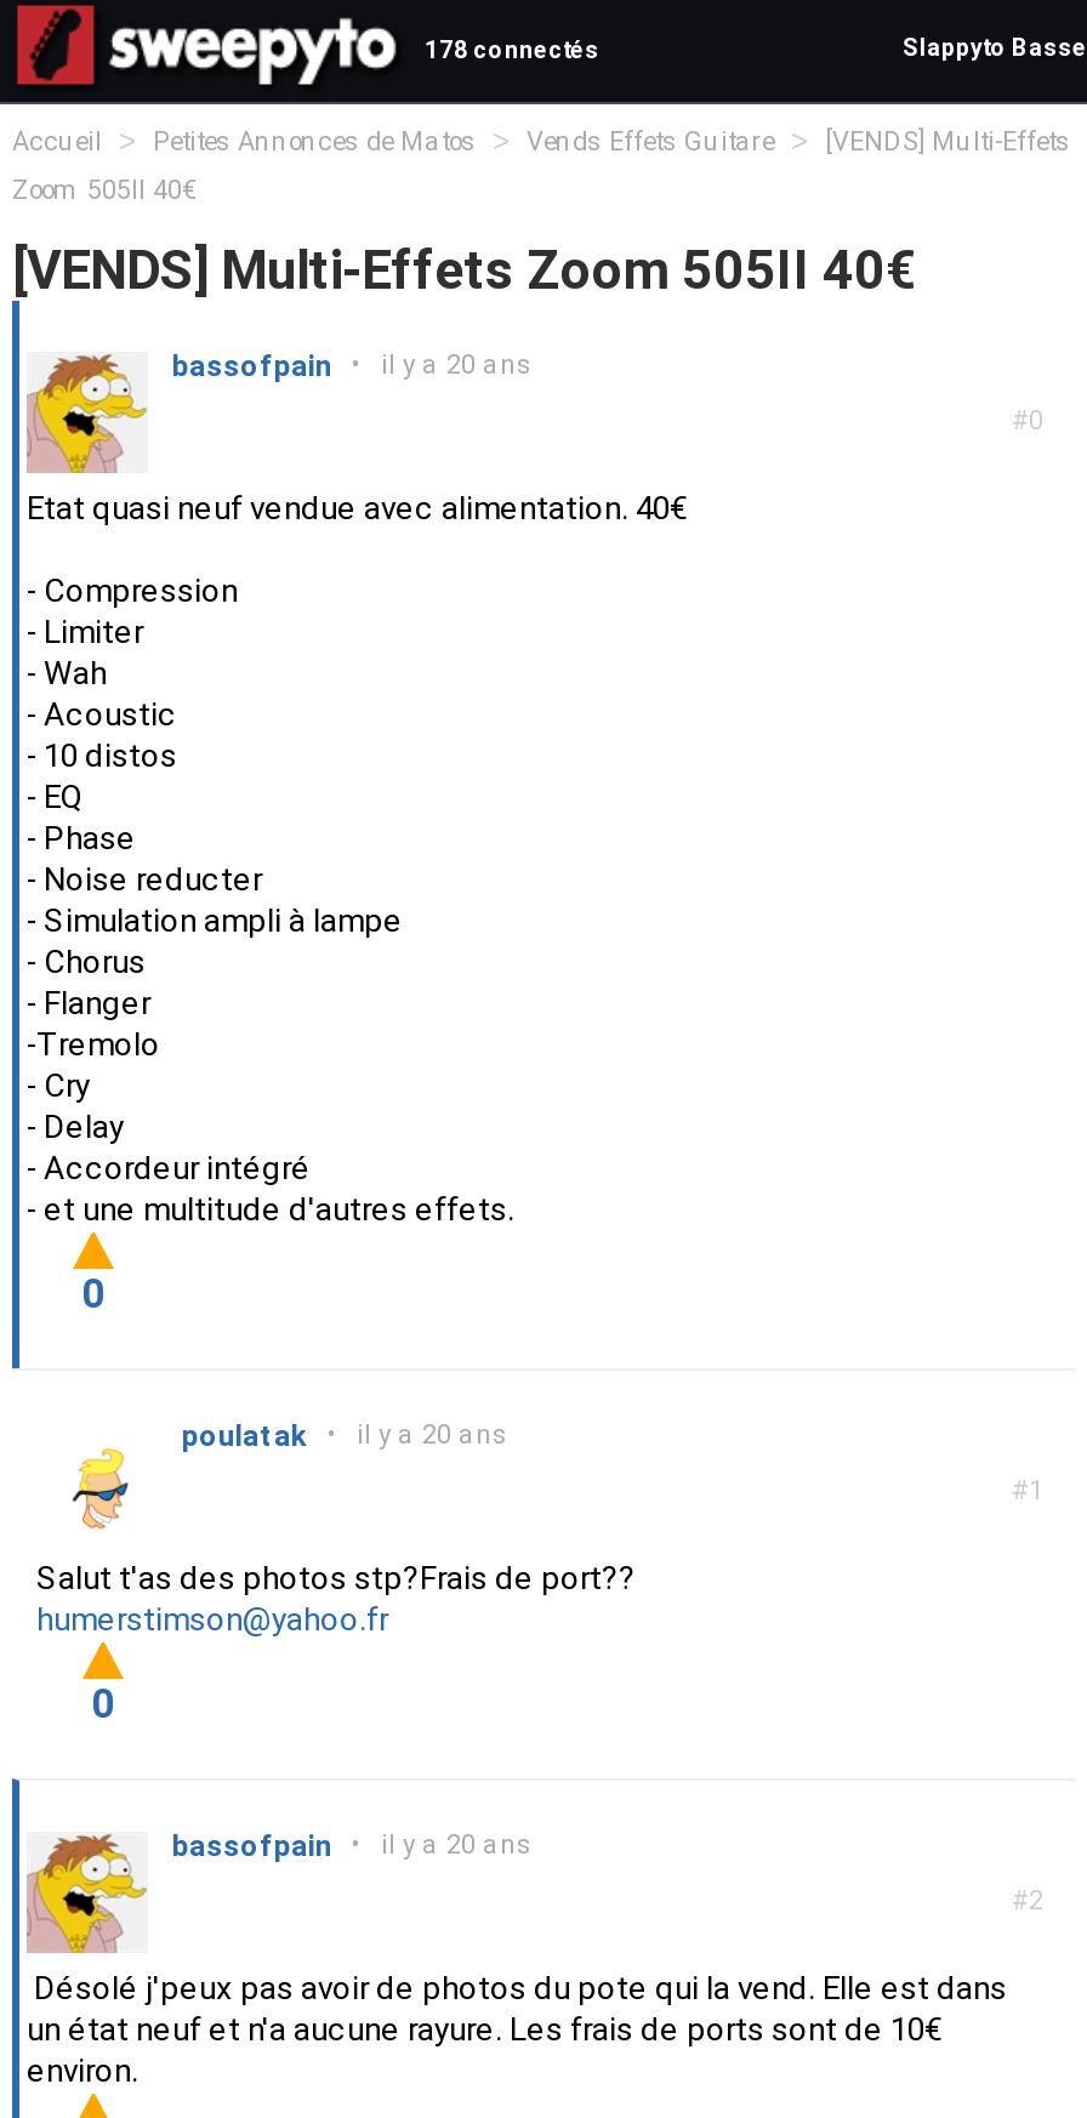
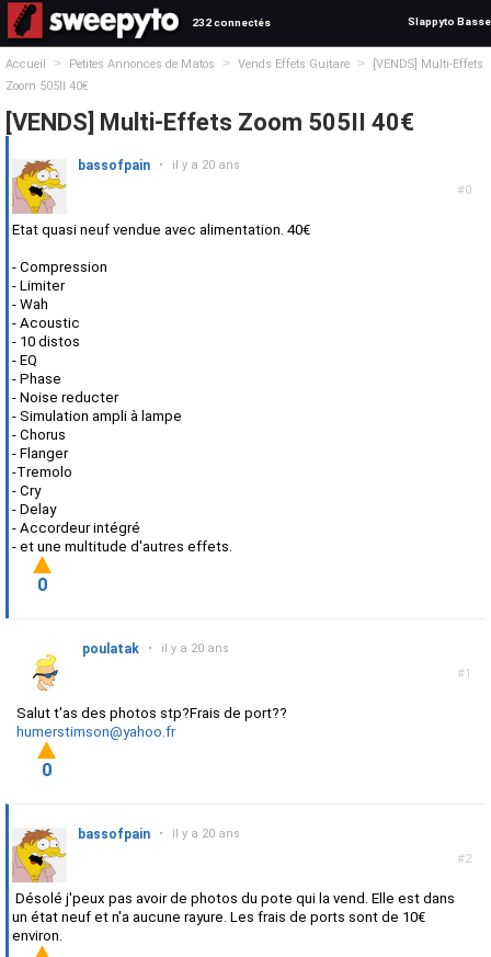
[425,36,599,63] 178 connectés -> [192,16,271,29] 232 connectés

